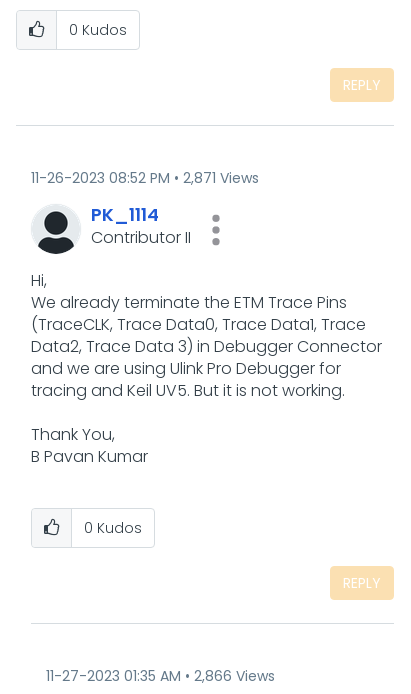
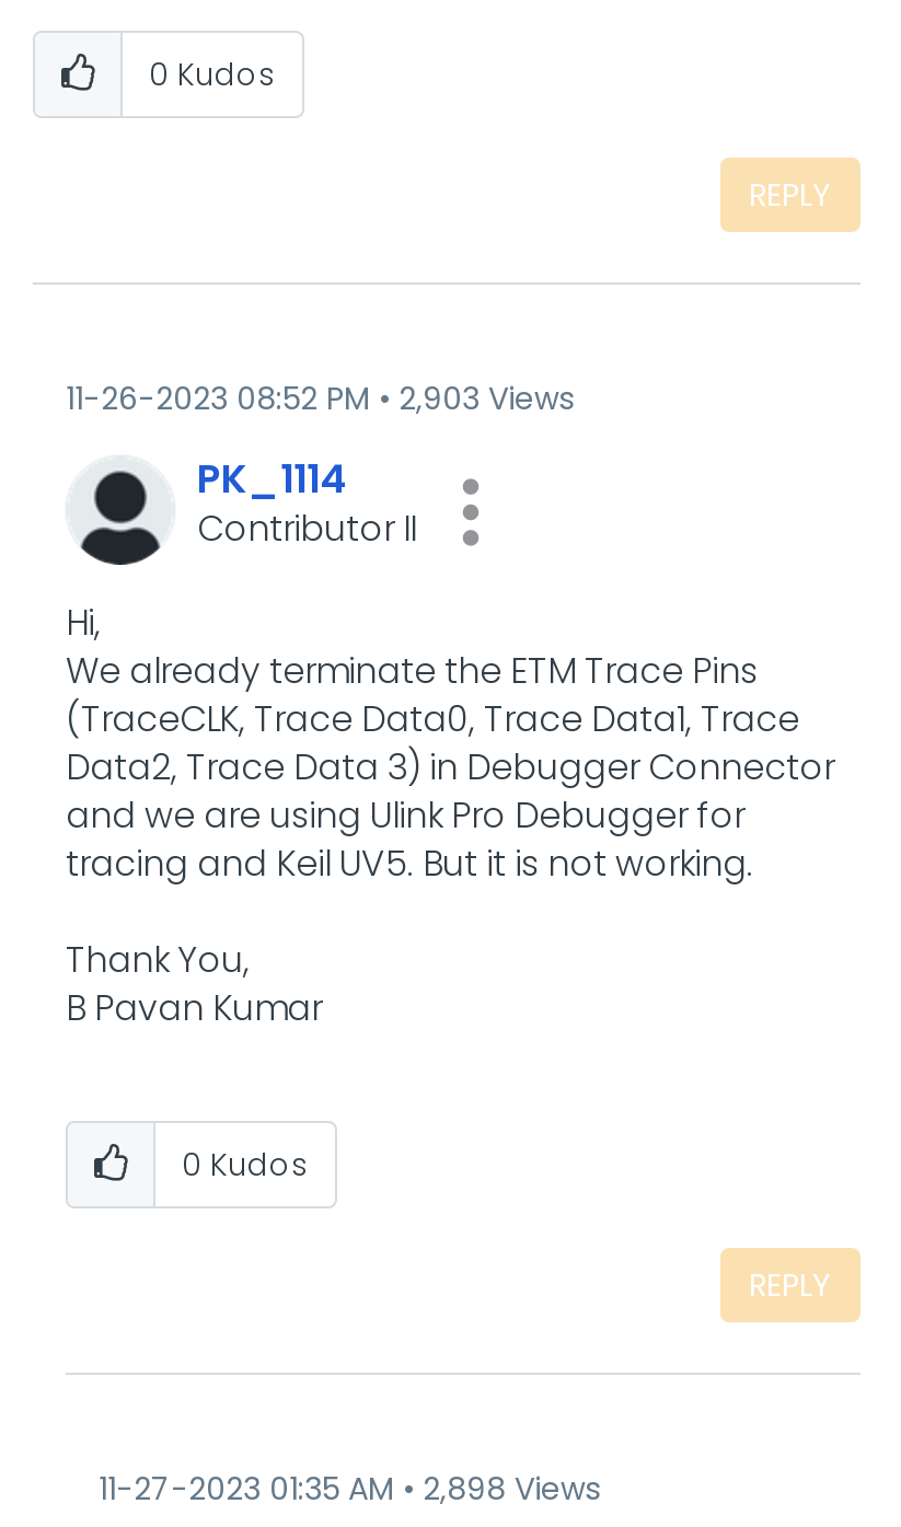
[31,167,259,187] 11-26-2023 08:52 PM 2,871 Views -> [66,375,574,419] 11-26-2023 08:52 PM 2,903 Views
[46,665,275,685] 11-27-2023 01:35 AM 2,866 Views -> [99,1466,600,1509] 11-27-2023 01:35 AM 2,898 Views

